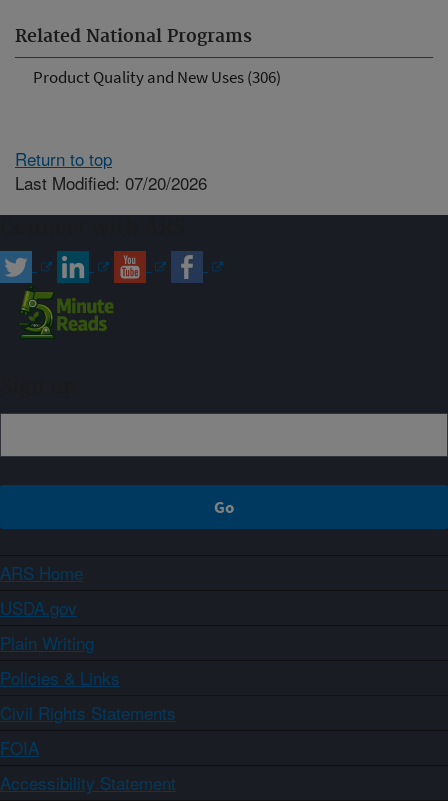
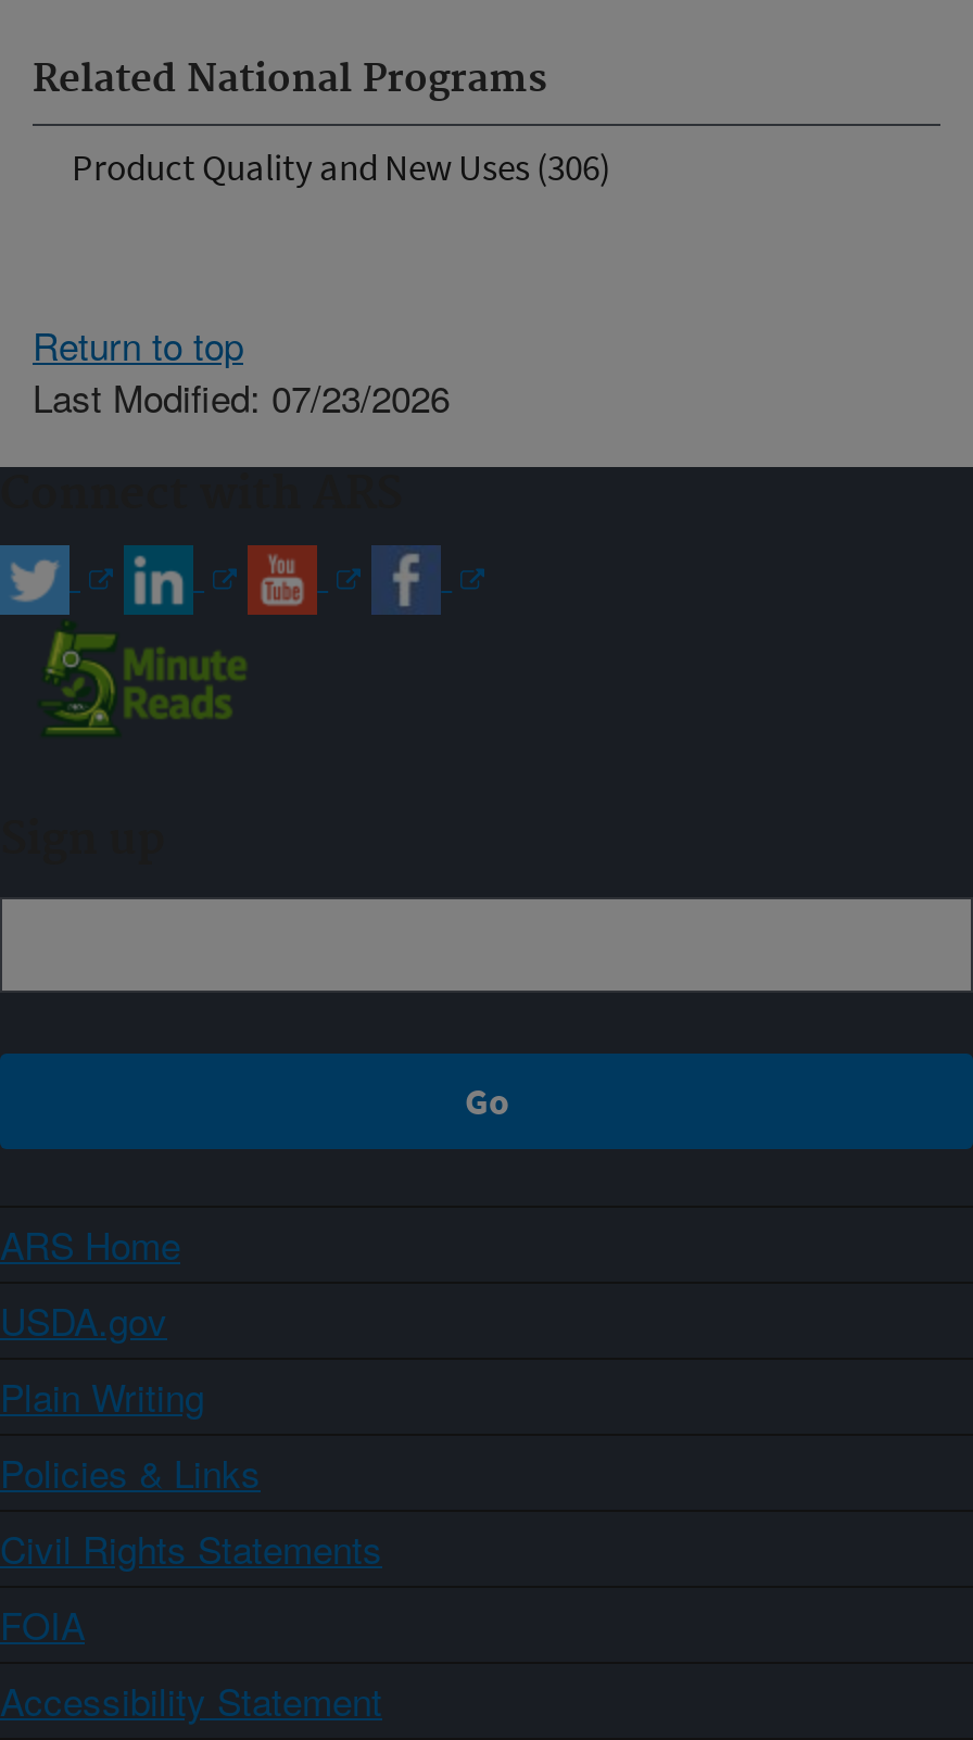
[15,169,207,194] Last Modified: 07/20/2026 -> [33,368,450,423] Last Modified: 07/23/2026

